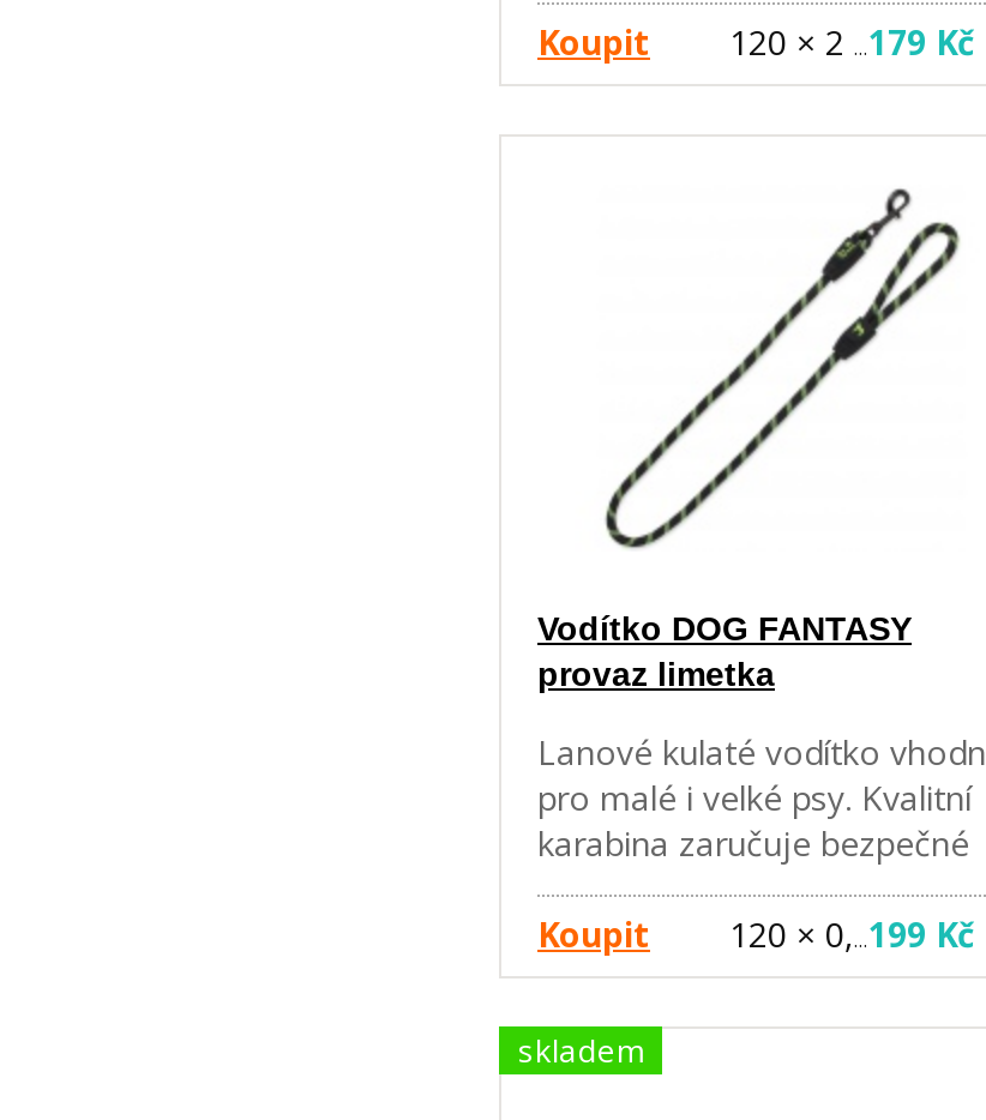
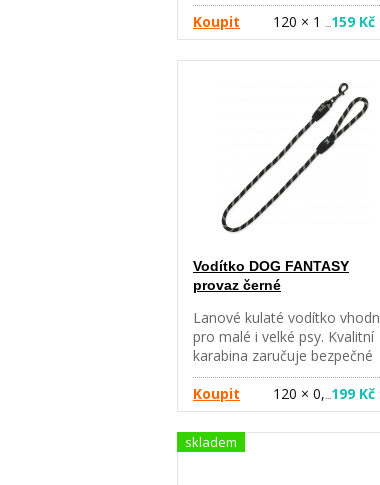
[537,19,974,65] Koupit 120 × 2 …179 Kč -> [193,12,375,31] Koupit 120 × 1 …159 Kč
[537,655,775,693] provaz limetka -> [193,277,281,293] provaz černé

